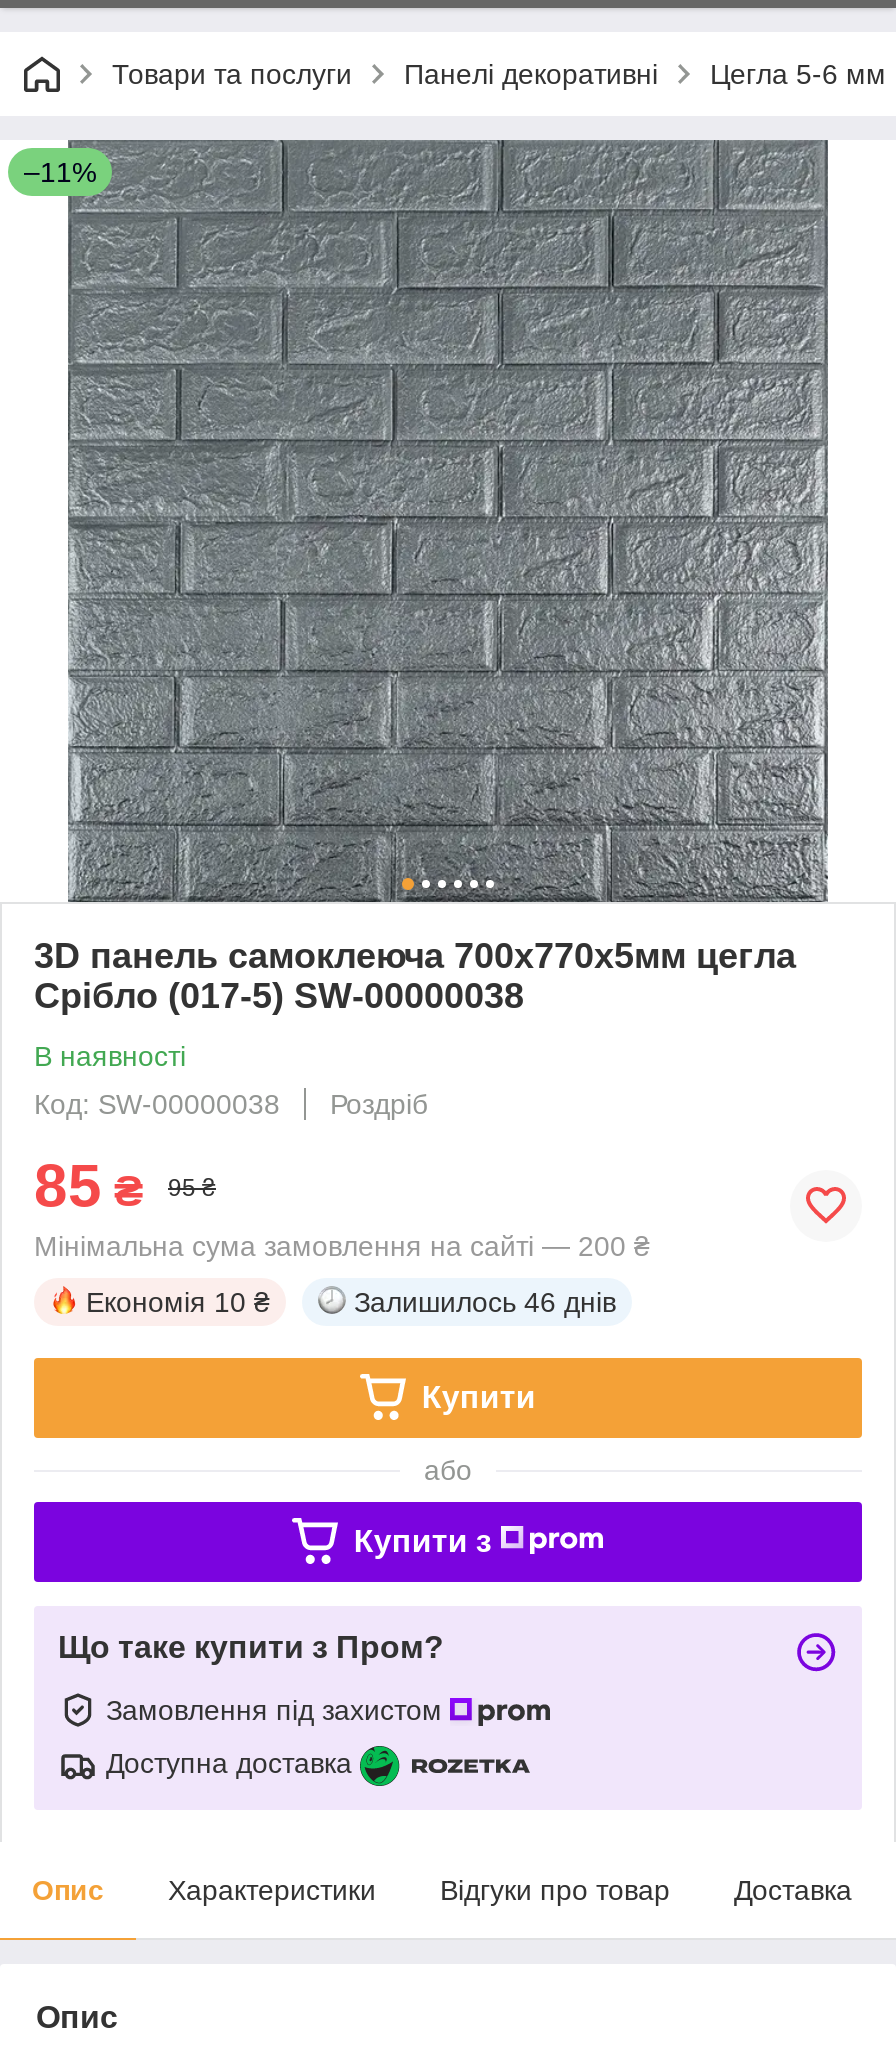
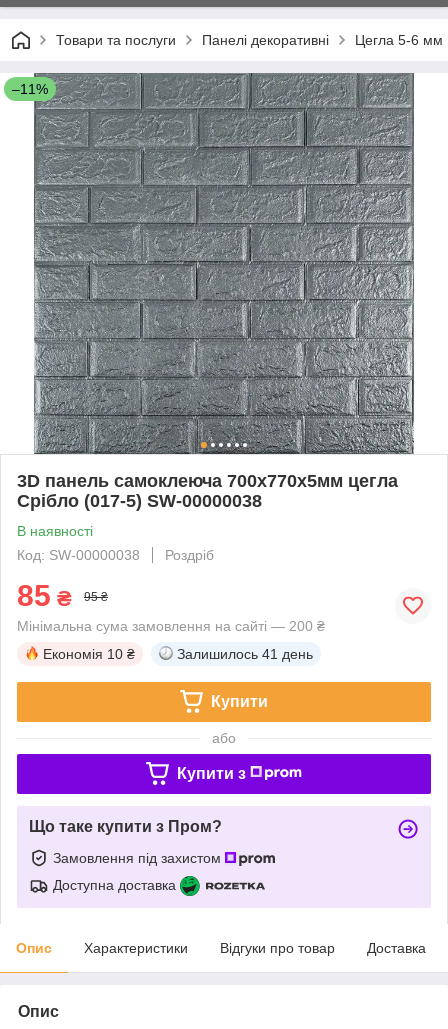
[354,1286,616,1318] Залишилось 46 днів -> [177,646,313,662] Залишилось 41 день

